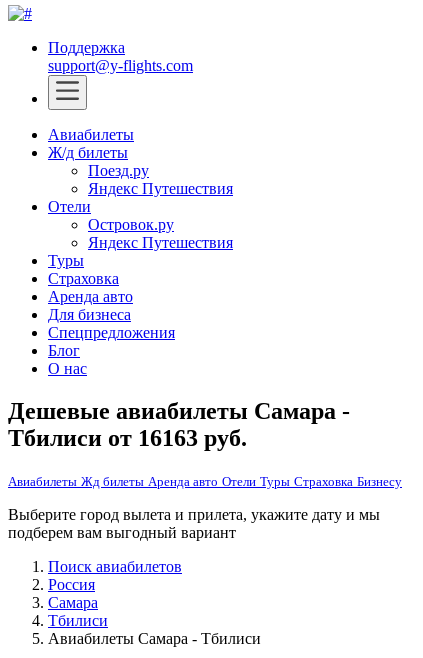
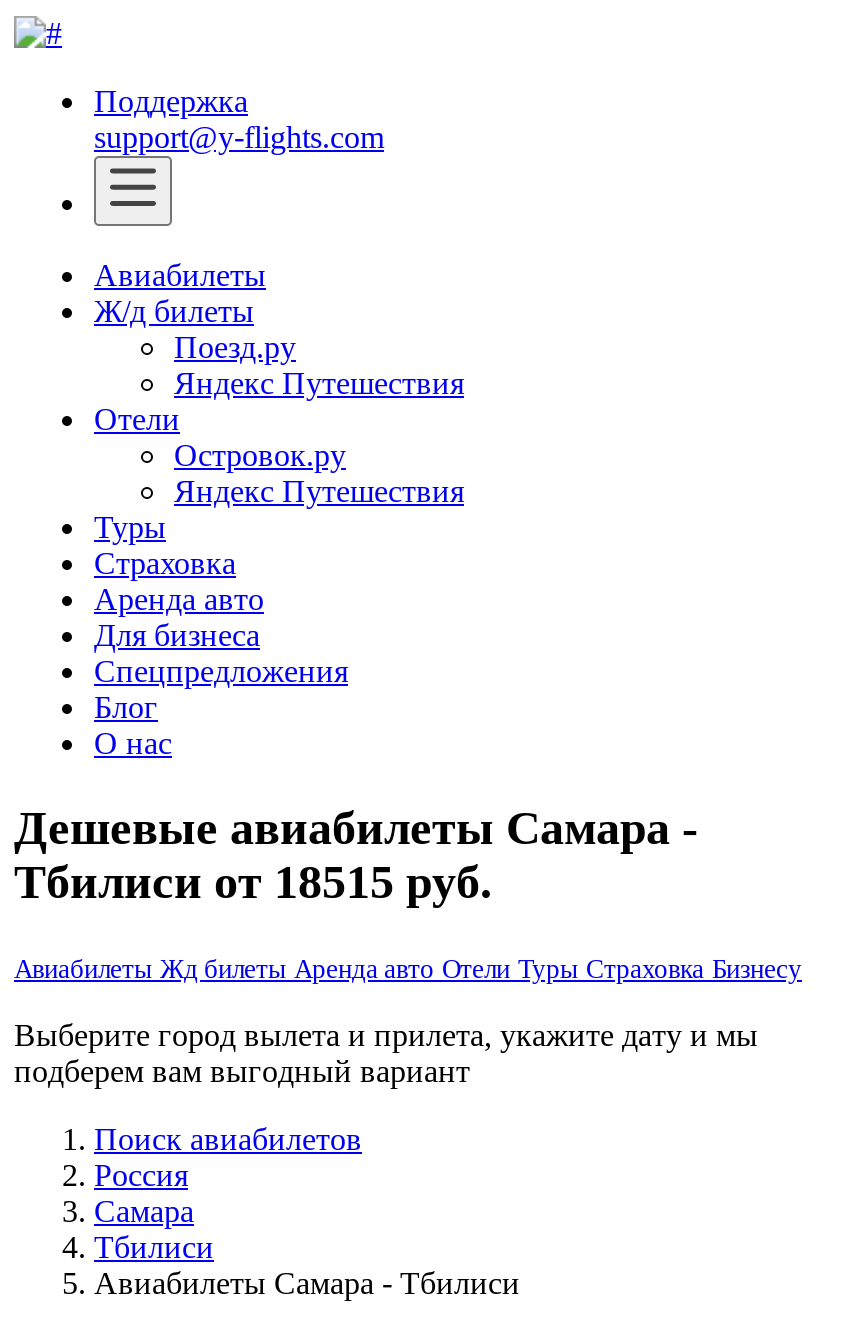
[8,425,247,451] Тбилиси от 16163 руб. -> [14,856,492,908] Тбилиси от 18515 руб.

